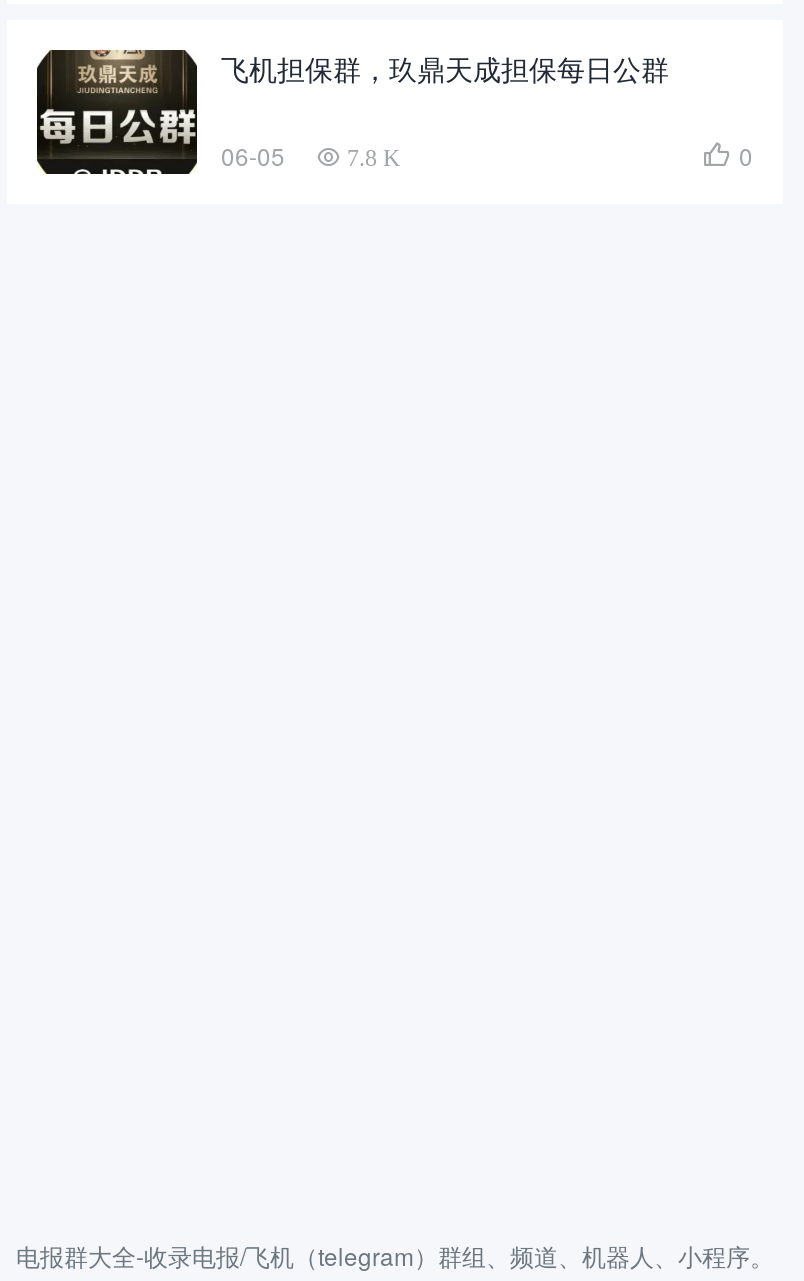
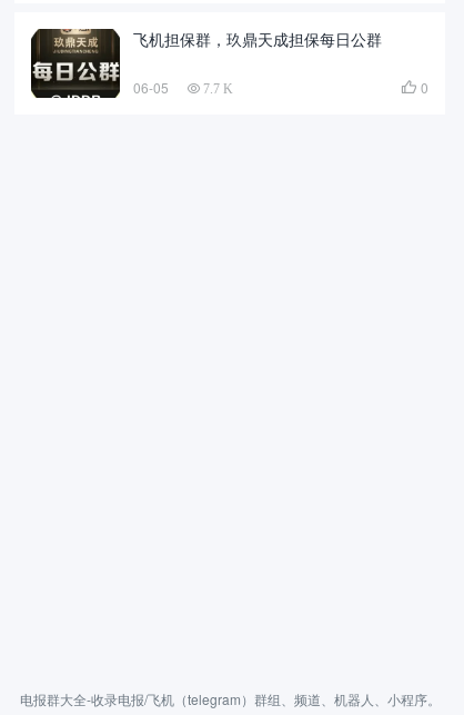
[341,144,401,170] 7.8 K -> [200,81,233,96] 7.7 K

